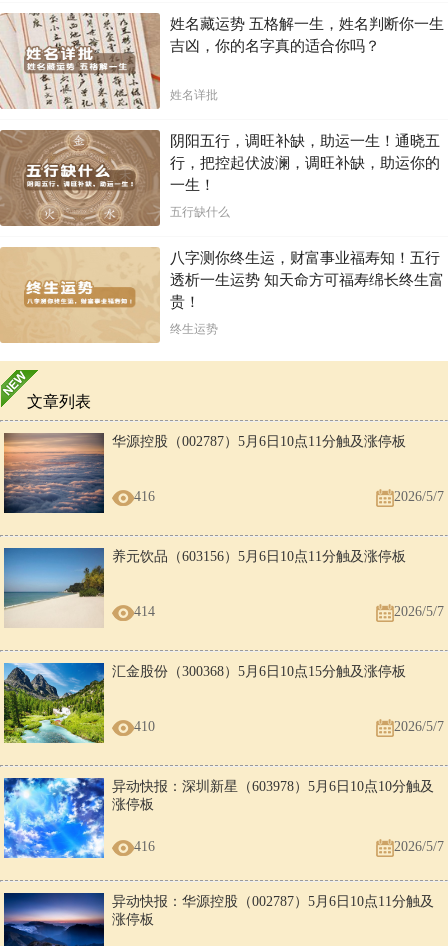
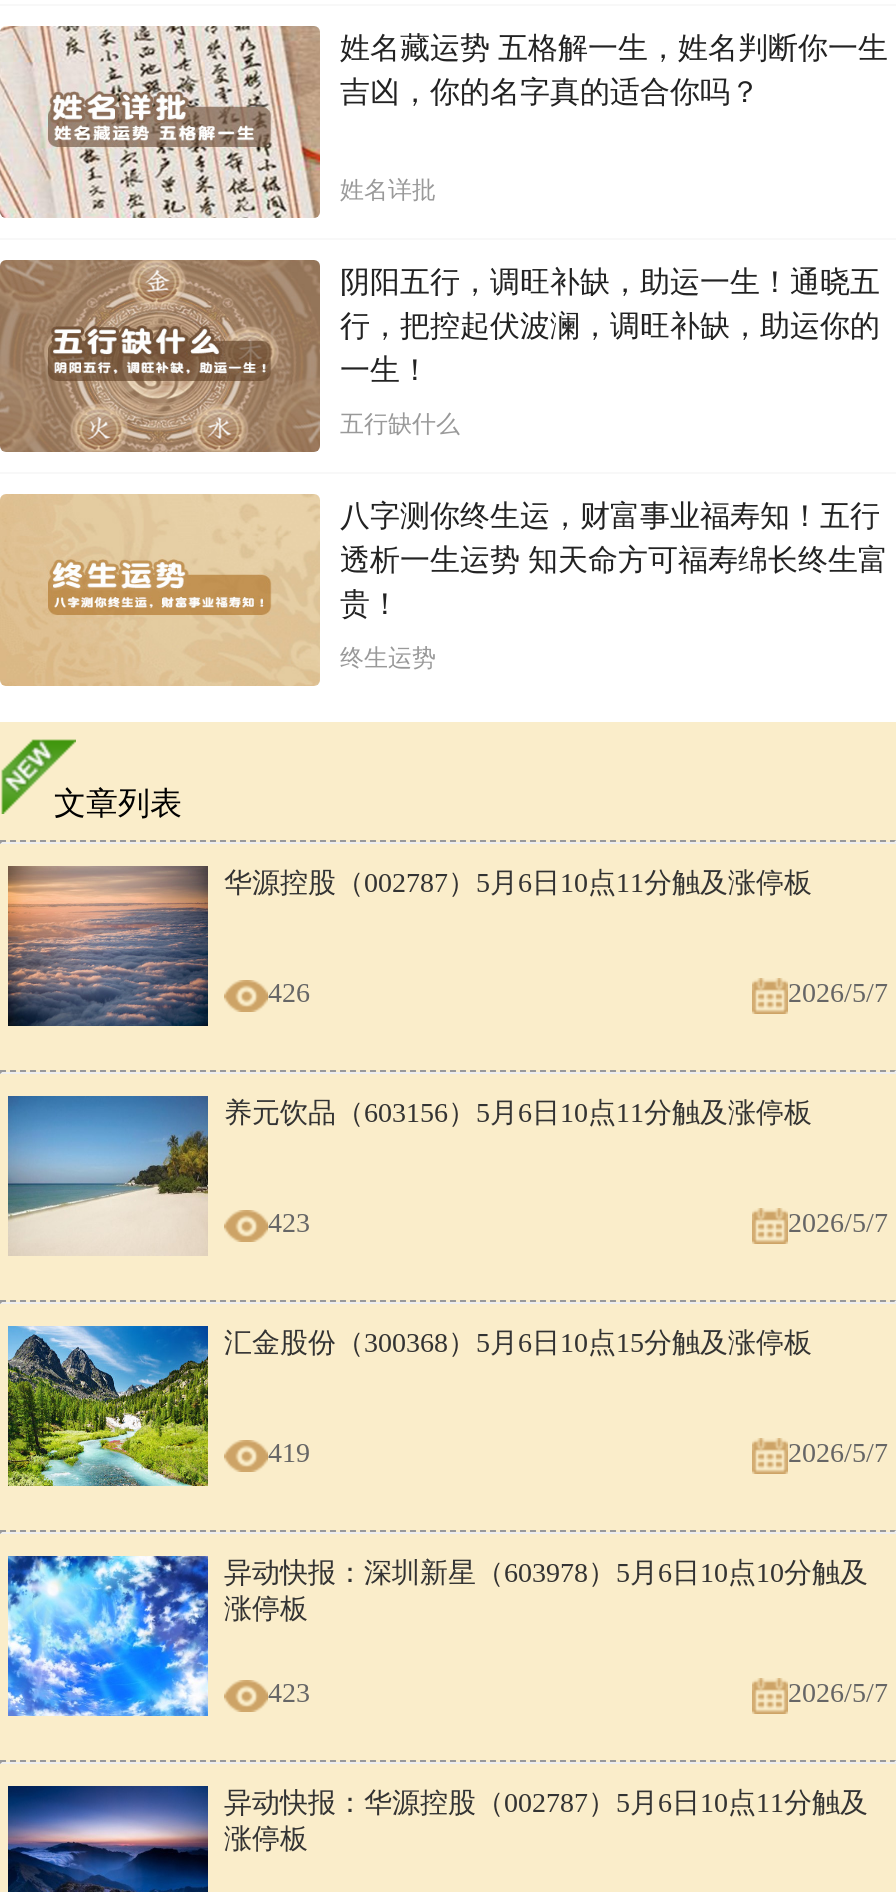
[134,489,155,504] 416 -> [268,979,310,1009] 426
[134,604,155,619] 414 -> [268,1209,310,1239] 423
[134,719,155,734] 410 -> [268,1439,310,1469] 419
[134,839,155,854] 416 -> [268,1679,310,1709] 423

